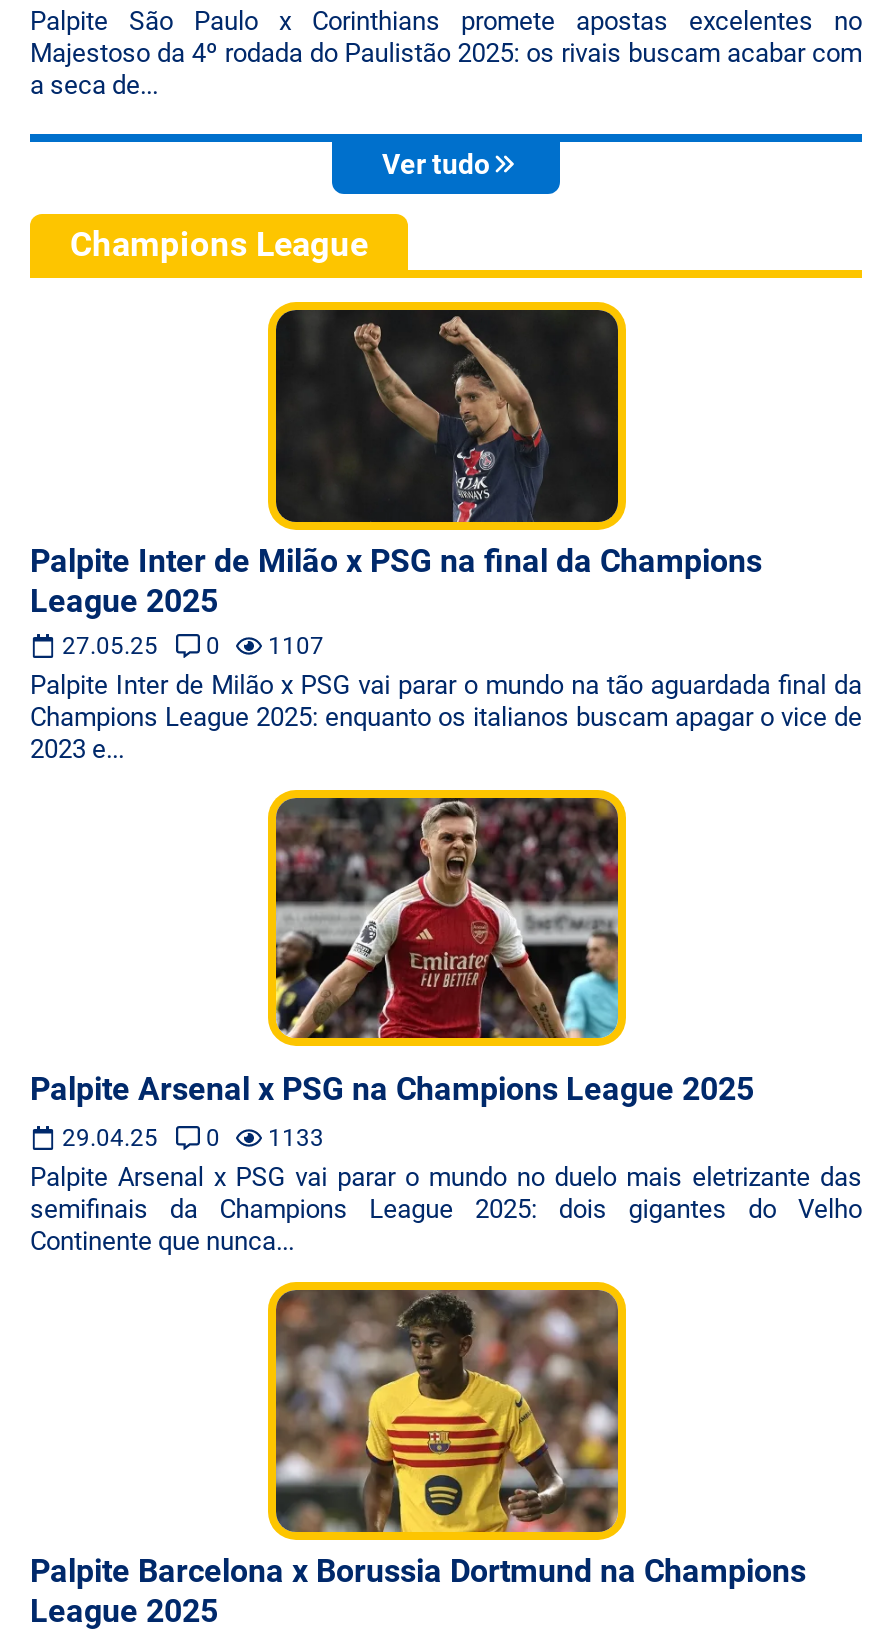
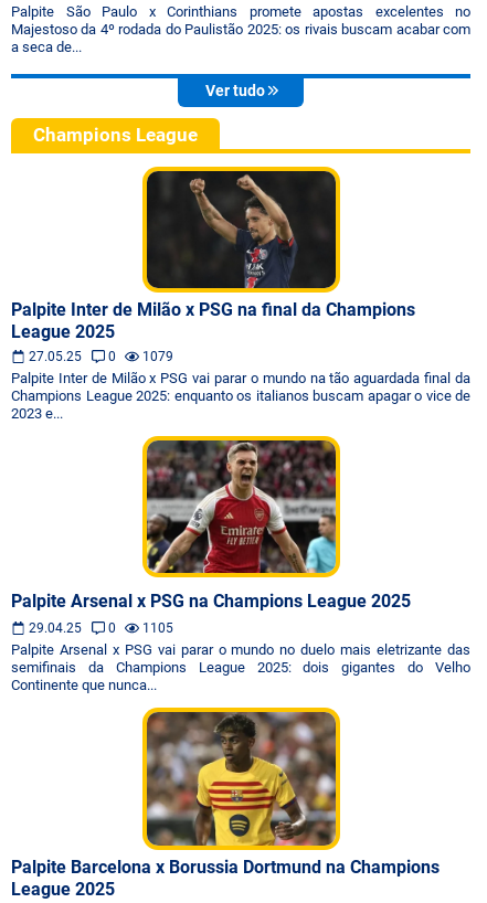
[62,631,324,659] 27.05.25 0 1107 -> [29,348,173,364] 27.05.25 0 1079
[62,1124,324,1152] 29.04.25 0 1133 -> [29,621,173,636] 29.04.25 0 1105

